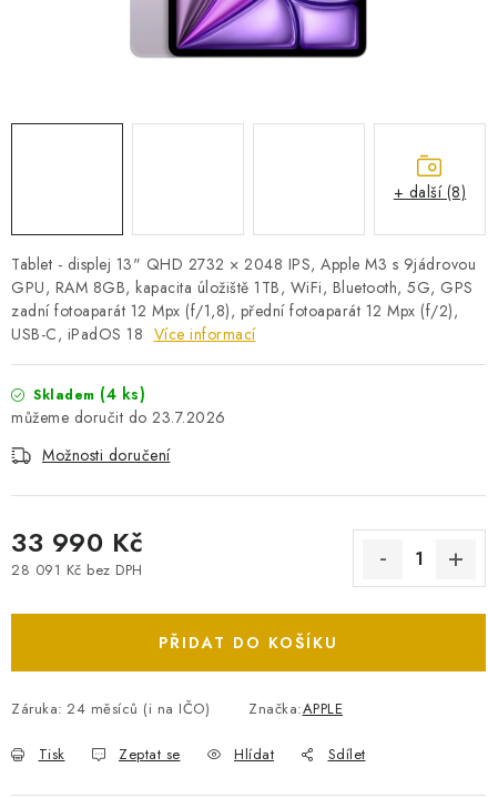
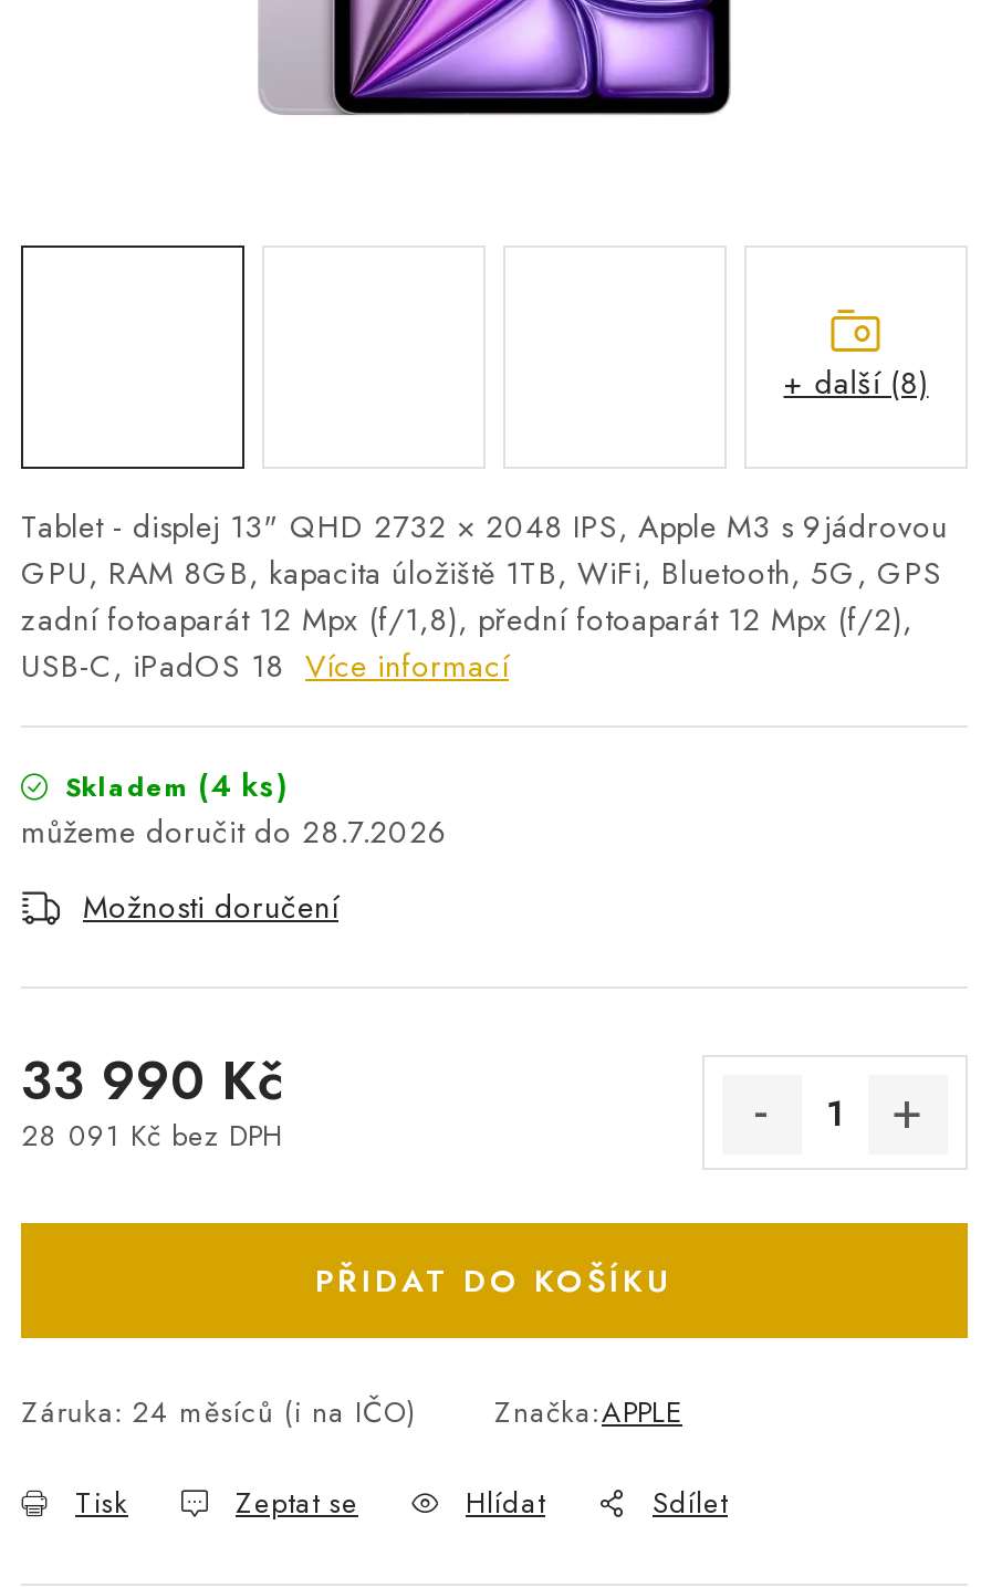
[152,406,226,428] 23.7.2026 -> [302,809,449,854] 28.7.2026

